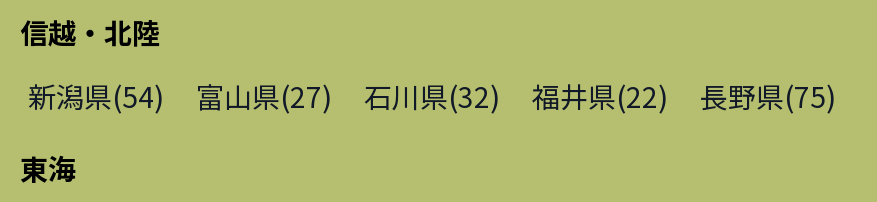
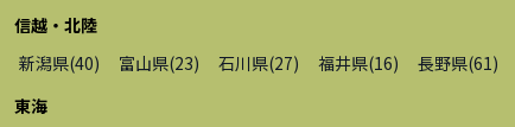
[28,76,164,116] 新潟県(54) -> [19,51,100,75] 新潟県(40)
[196,76,332,116] 富山県(27) -> [119,51,199,75] 富山県(23)
[364,76,500,116] 石川県(32) -> [218,51,299,75] 石川県(27)
[532,76,668,116] 福井県(22) -> [318,51,399,75] 福井県(16)
[700,76,836,116] 長野県(75) -> [418,51,498,75] 長野県(61)

